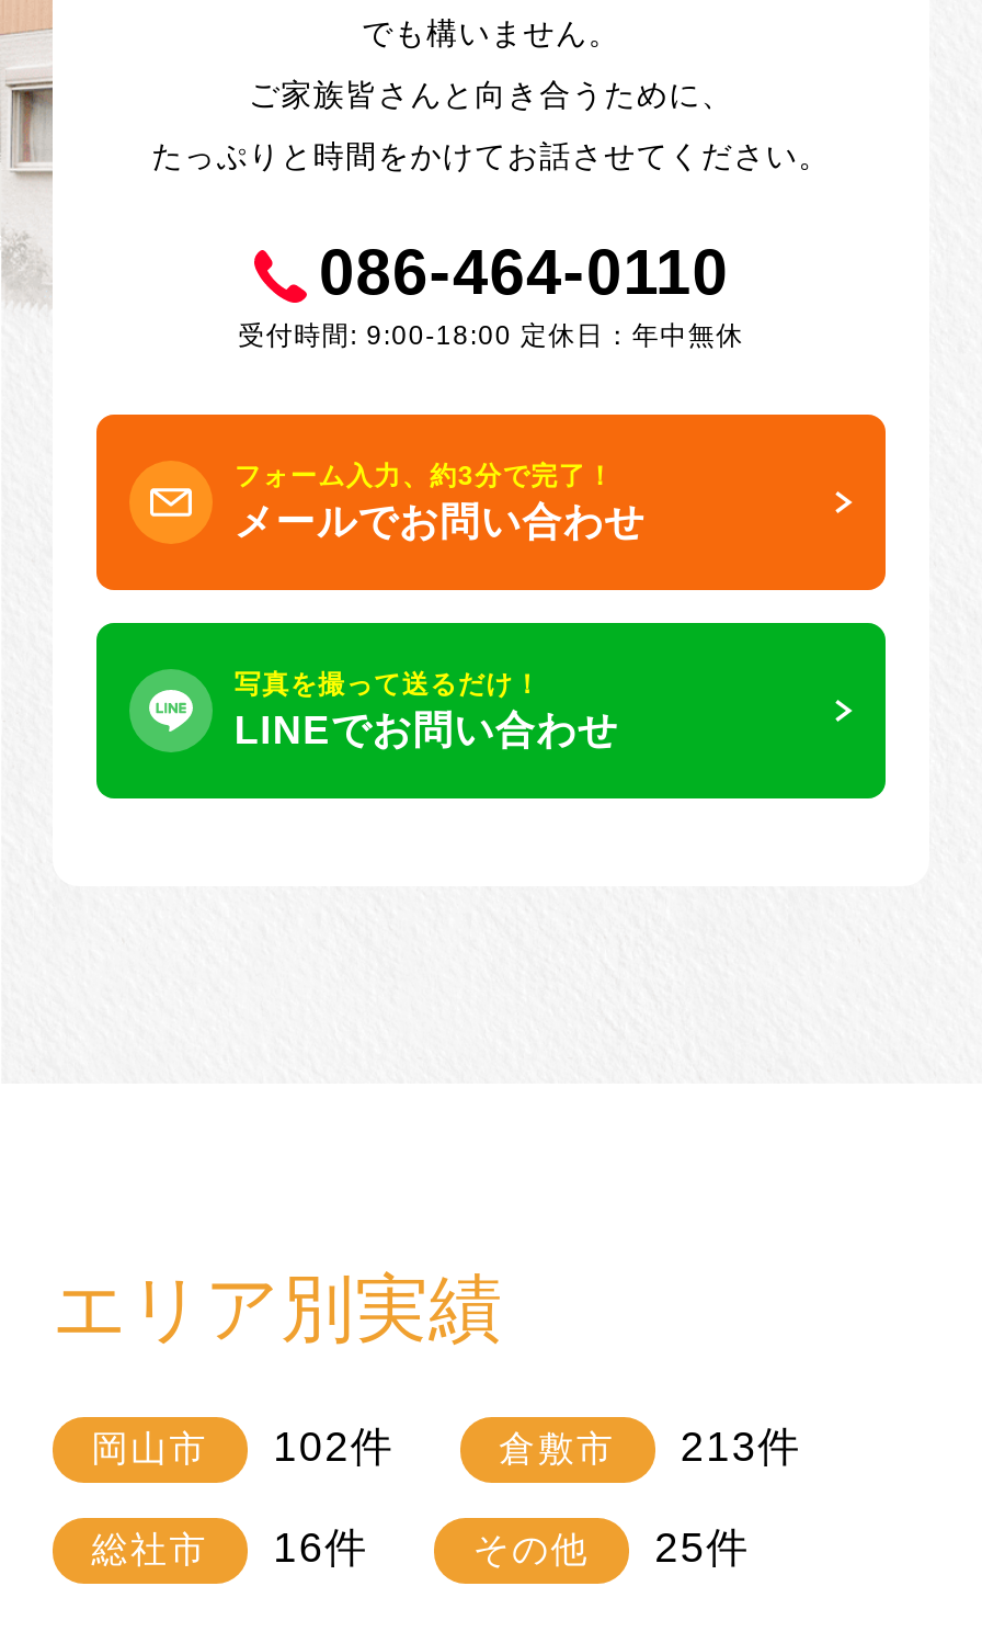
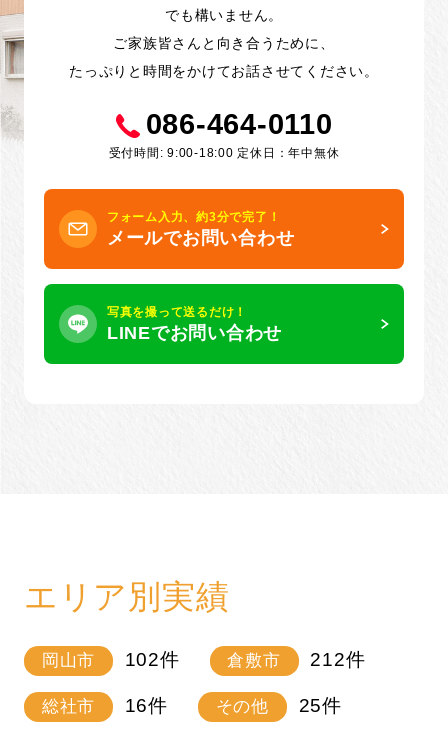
[498,1424,801,1470] 倉敷市 213件 -> [227,649,365,670] 倉敷市 212件

